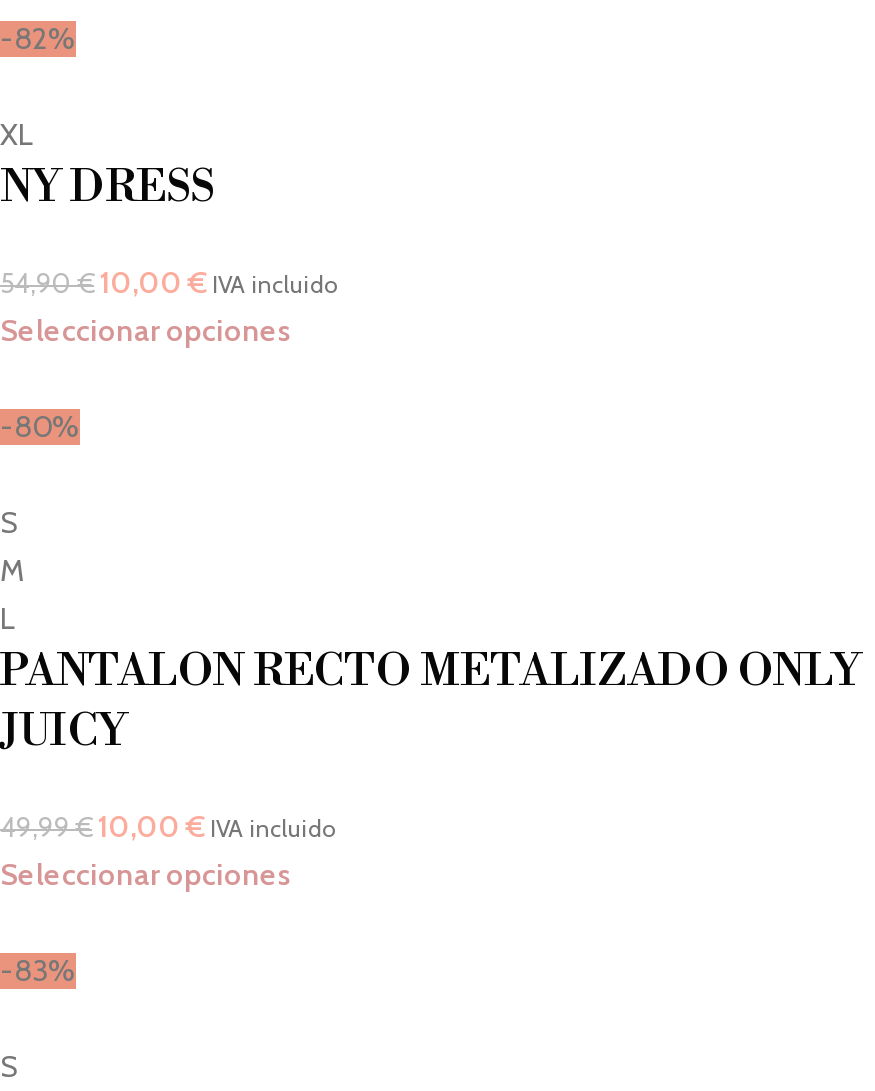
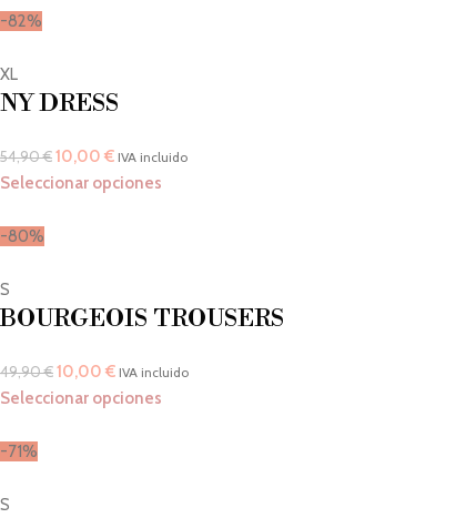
[0,553,860,759] M | L | PANTALON RECTO METALIZADO ONLY | JUICY -> [0,304,284,334] BOURGEOIS TROUSERS
[0,809,336,845] 49,99€ 10,00 € IVA incluido -> [0,362,189,382] 49,90€ 10,00 € IVA incluido
[0,953,76,989] -83% -> [0,441,38,461] -71%

